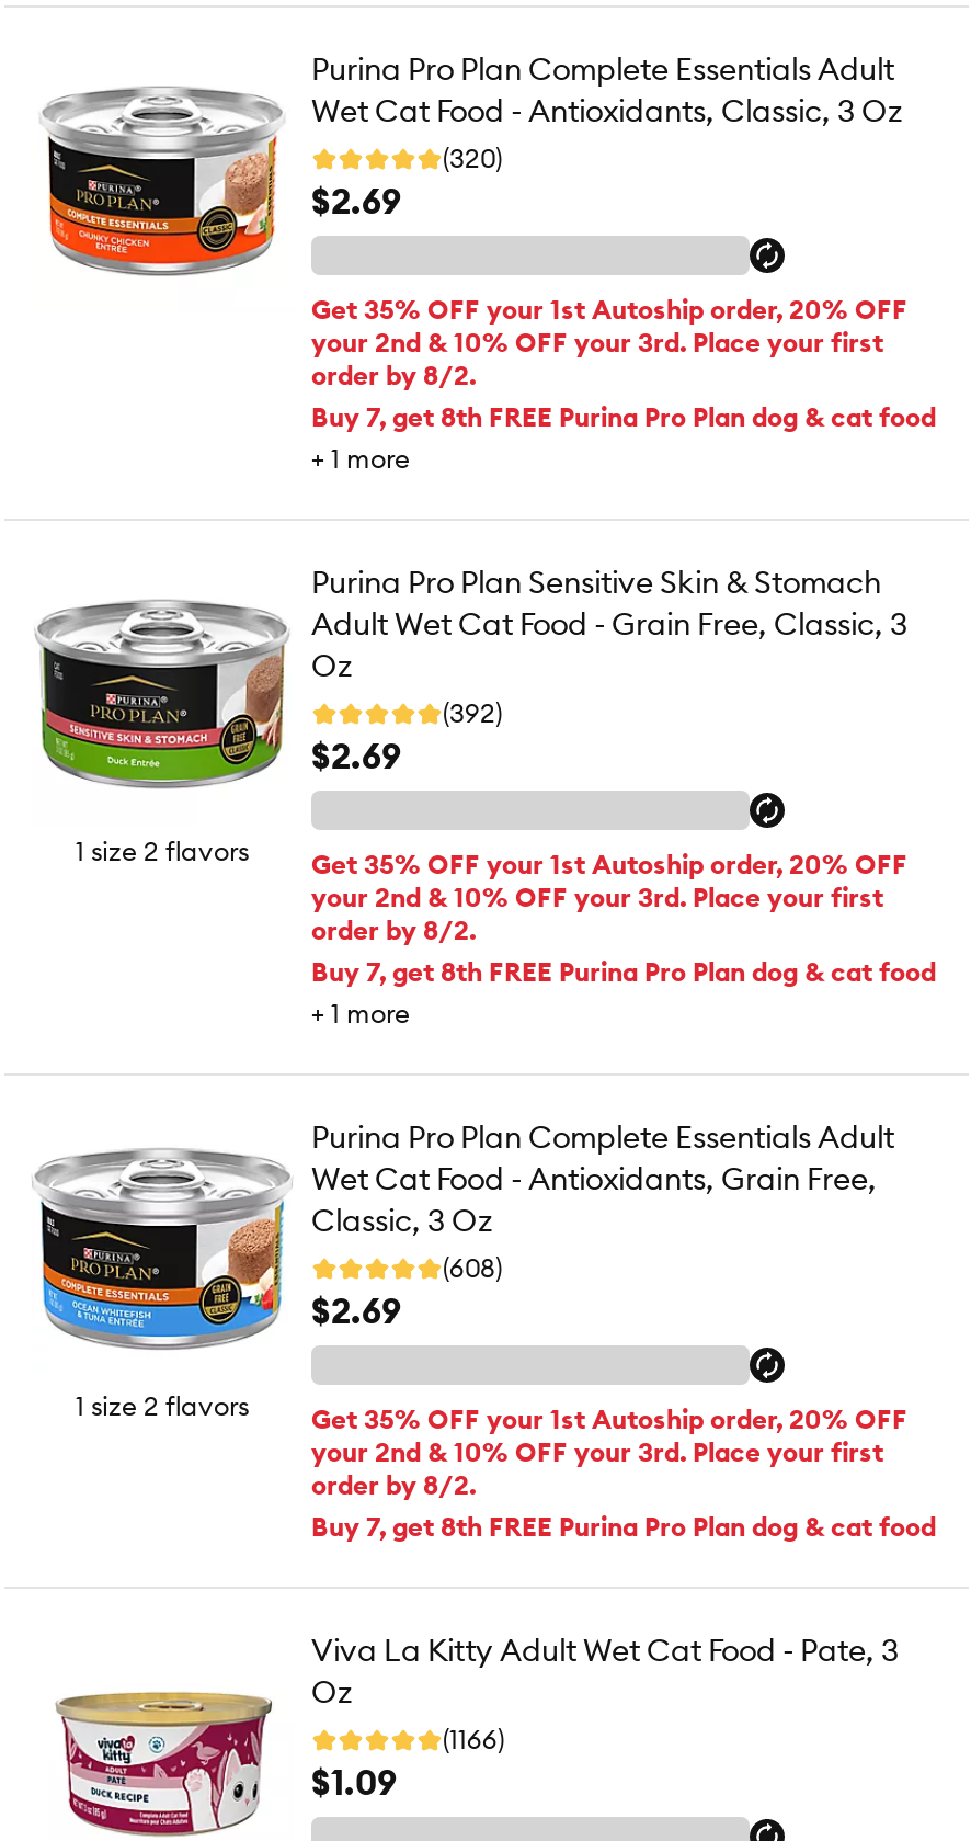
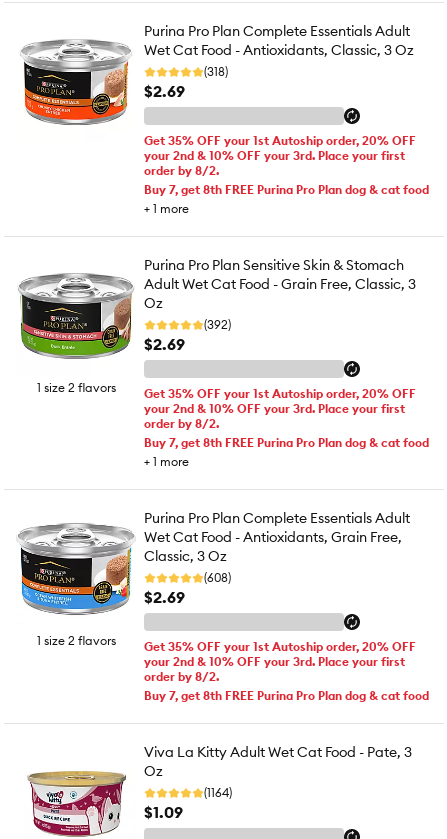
[443,142,502,175] (320) -> [204,64,228,79] (318)
[443,1723,504,1756] (1166) -> [204,785,232,800] (1164)

